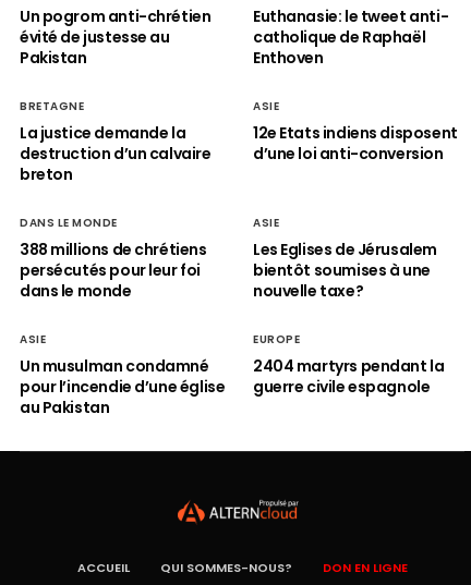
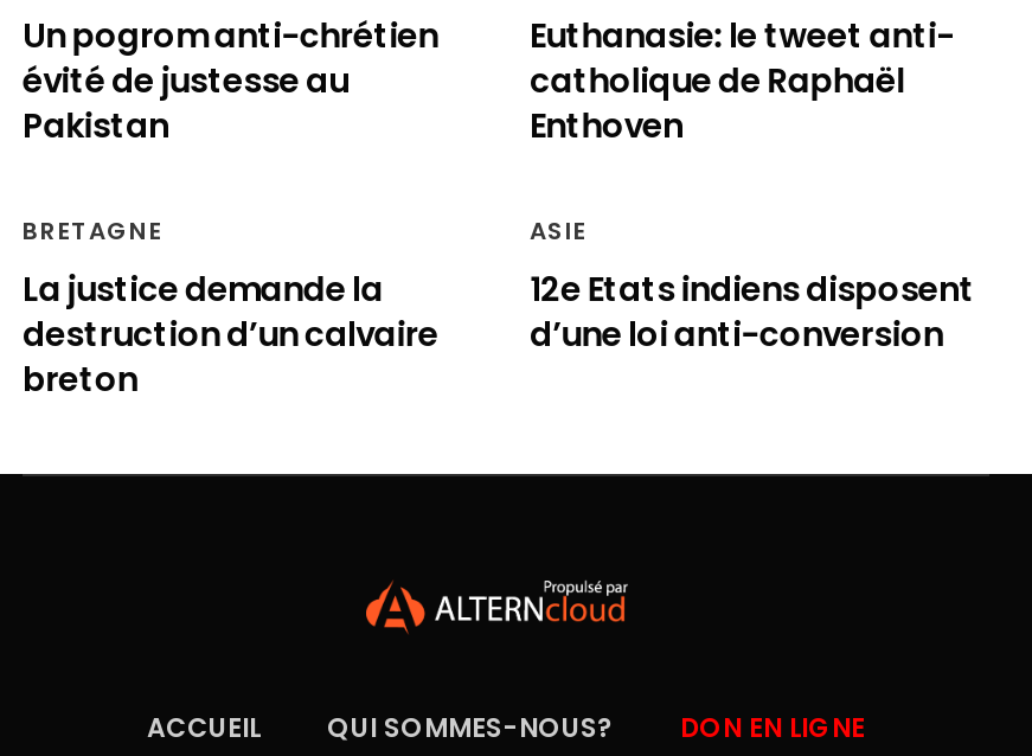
[20,215,207,302] DANS LE MONDE | 388 millions de chrétiens | persécutés pour leur foi | dans le monde -> none
[20,215,437,418] ASIE | Les Eglises de Jérusalem | bientôt soumises à une | nouvelle taxe? | ASIE | Un musulman condamné | pour l’incendie d’une église | au Pakistan -> none
[253,331,444,398] EUROPE | 2404 martyrs pendant la | guerre civile espagnole -> none

